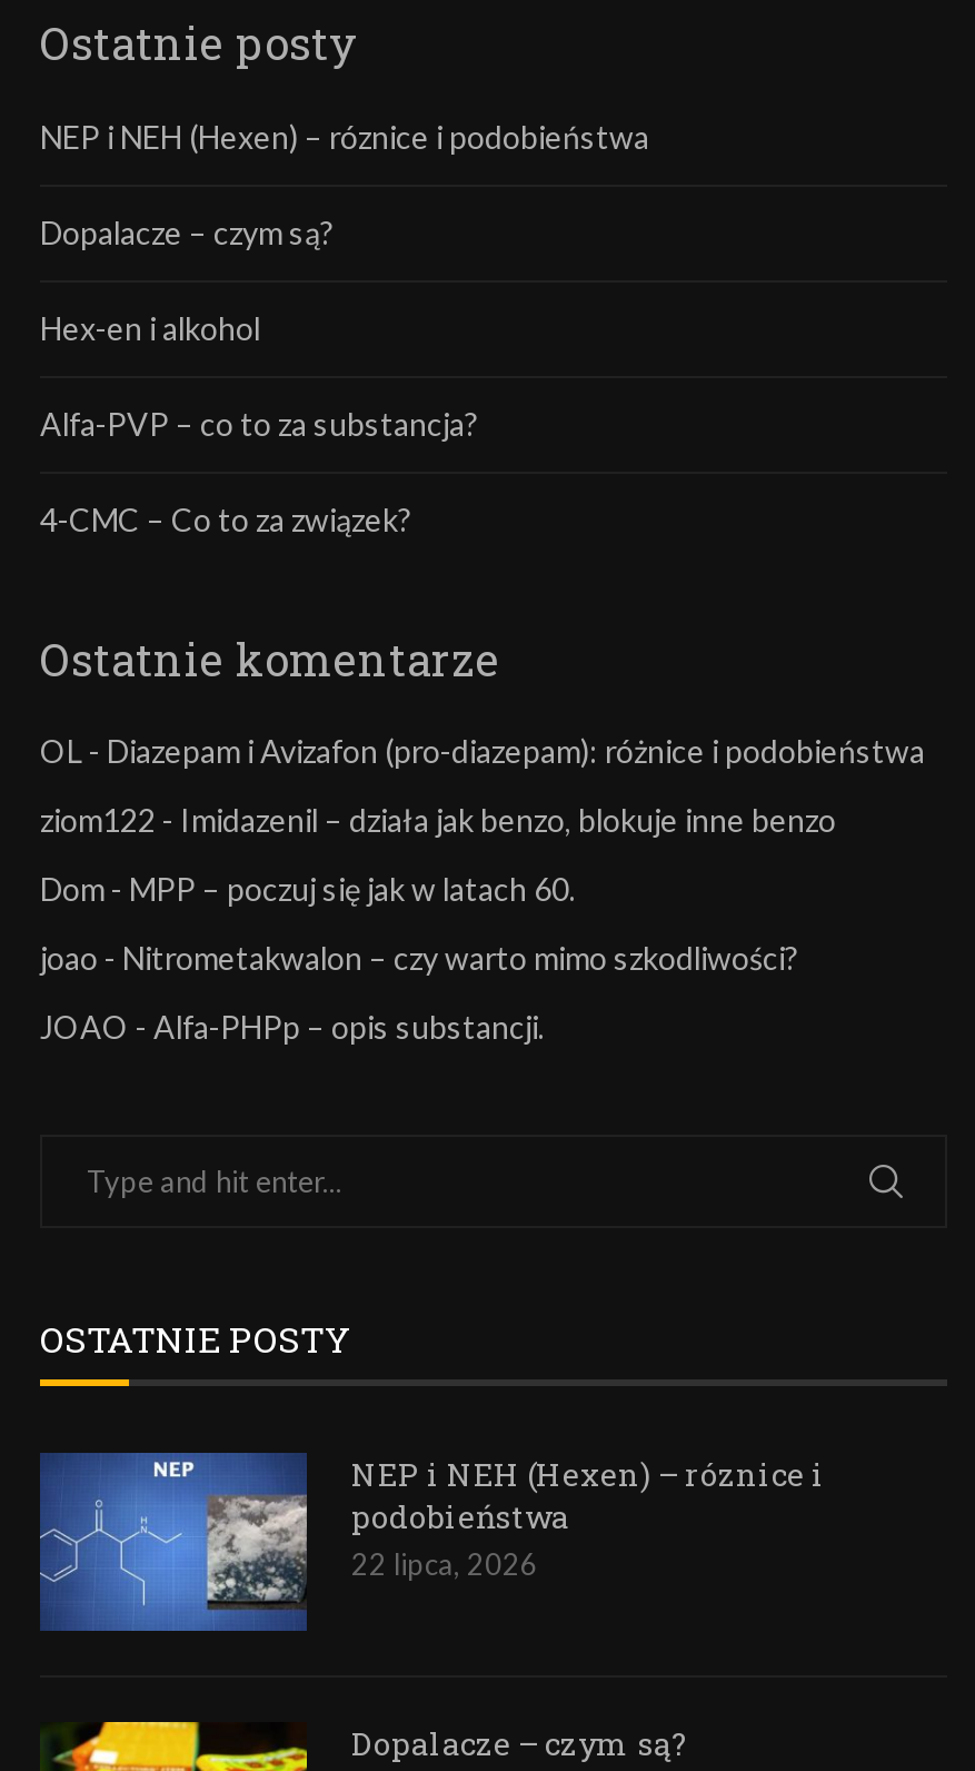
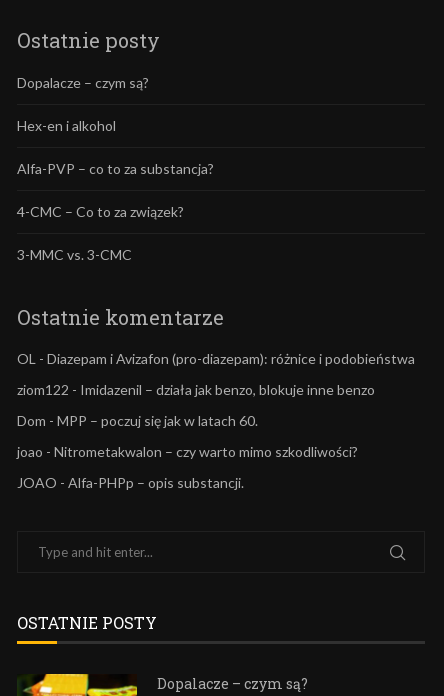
[40,118,649,156] NEP i NEH (Hexen) – róznice i podobieństwa -> none
none -> [17,246,132,263] 3-MMC vs. 3-CMC
[38,1451,825,1633] [image] | NEP i NEH (Hexen) – róznice i | podobieństwa | 22 lipca, 2026 -> none

